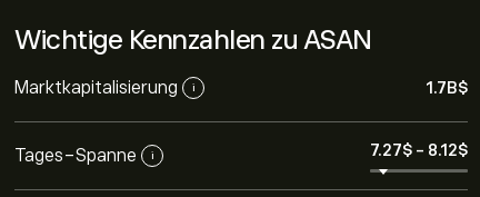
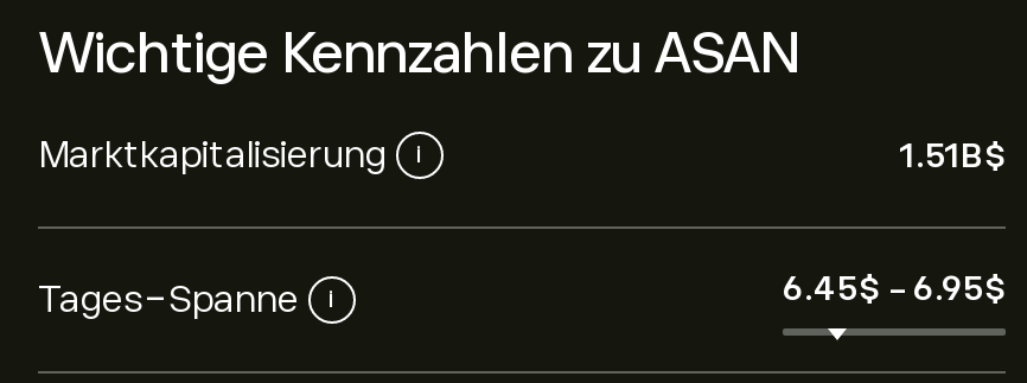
[426,79,468,97] 1.7B$ -> [899,136,1006,174] 1.51B$
[370,141,468,159] 7.27$- 8.12$ -> [783,268,1006,306] 6.45$- 6.95$

